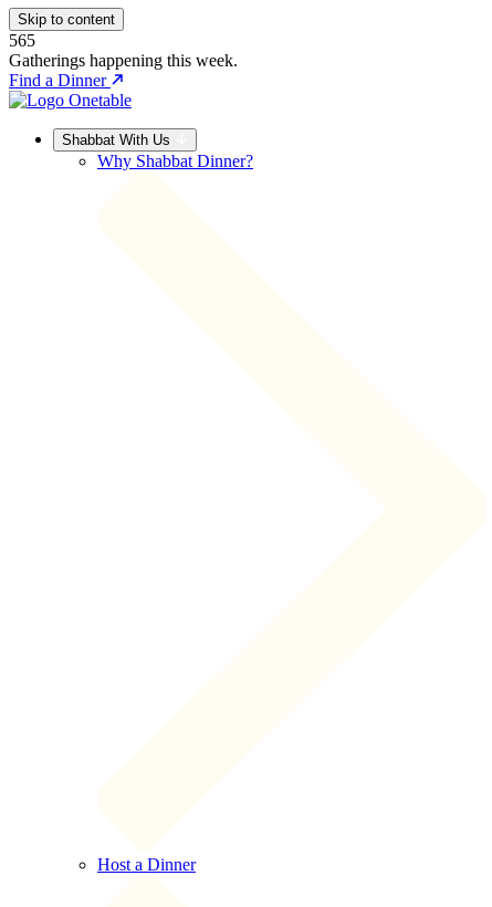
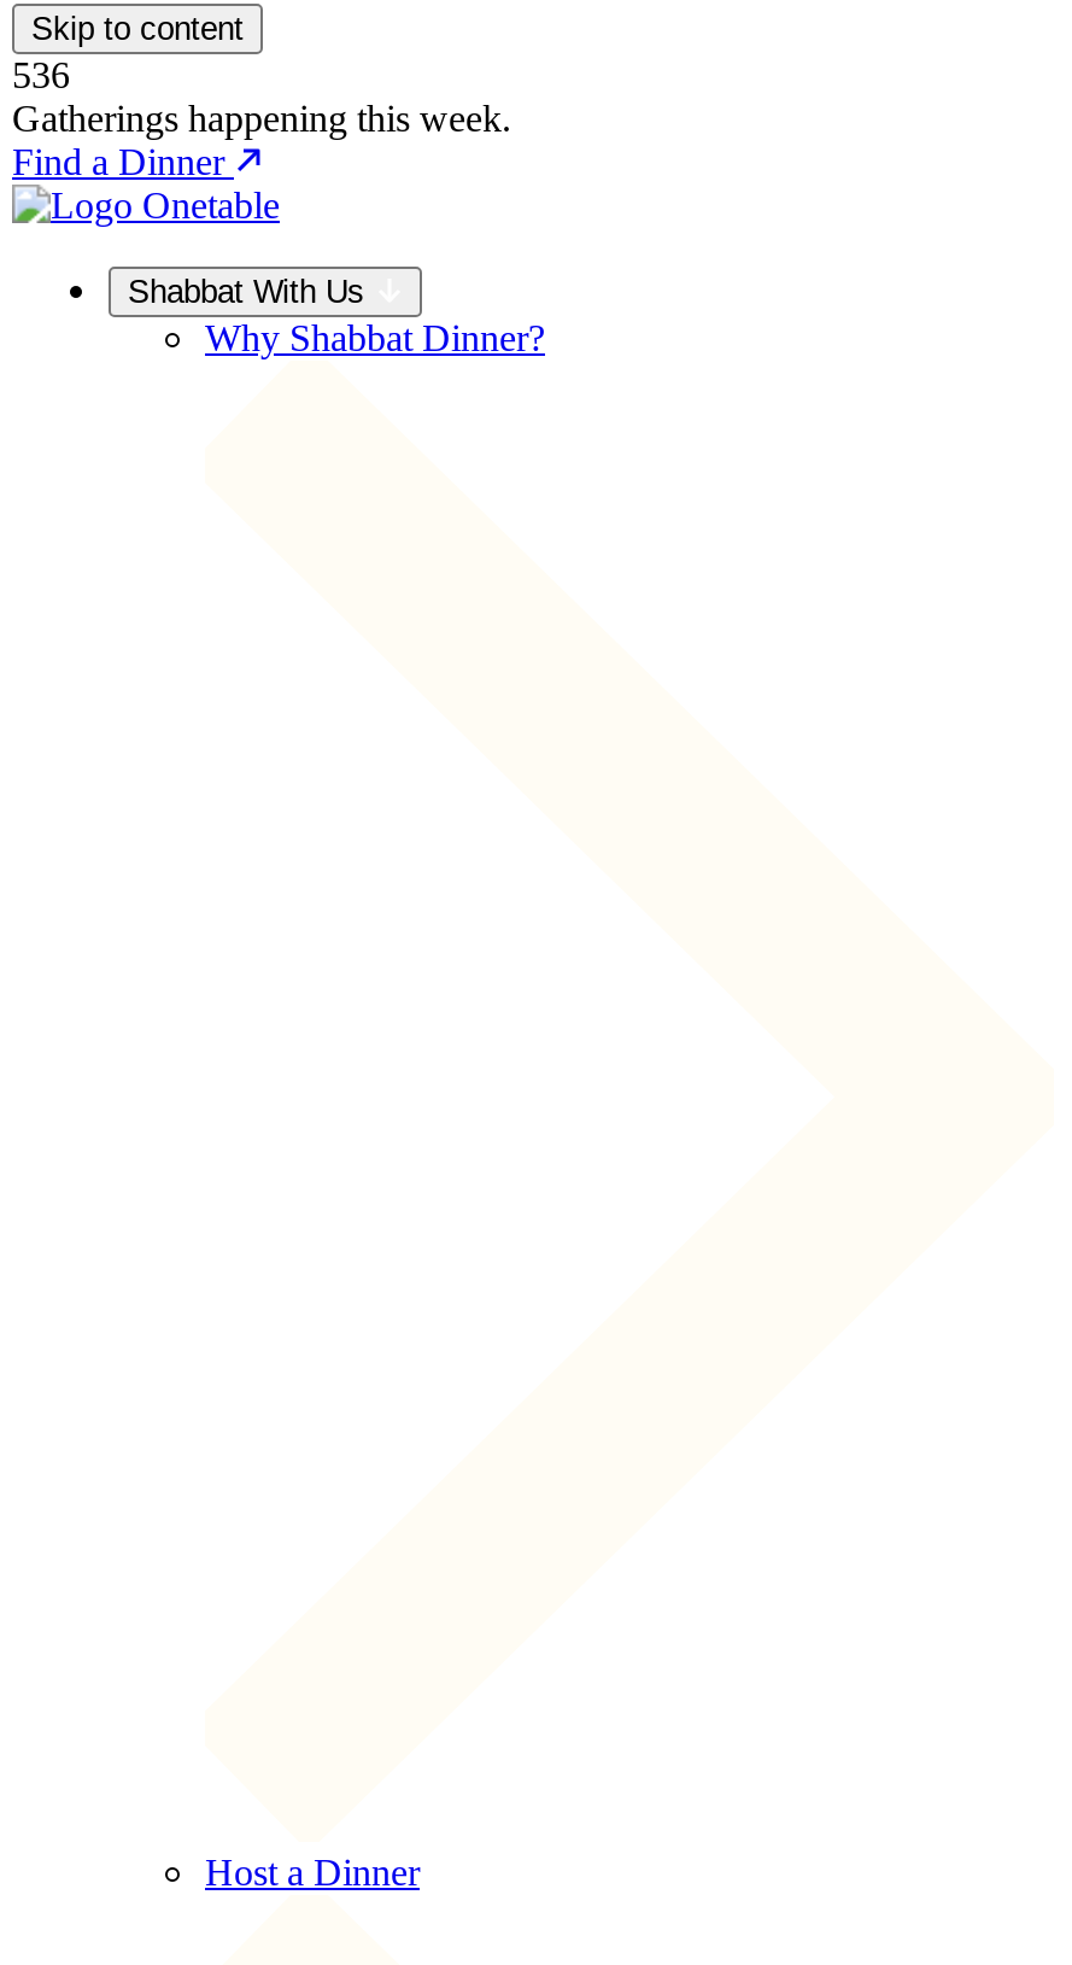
[9,31,35,50] 565 -> [12,54,70,95] 536

